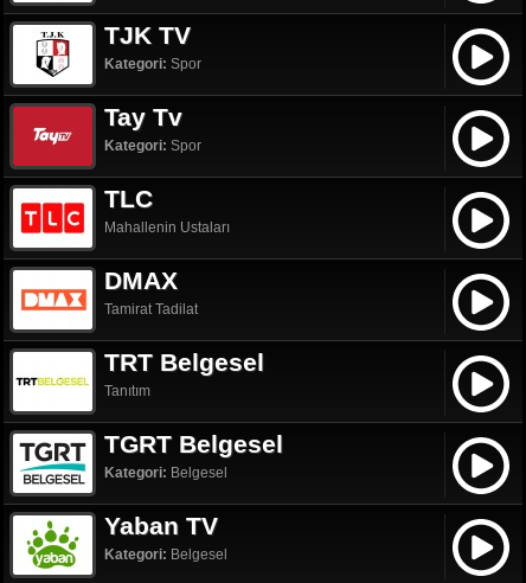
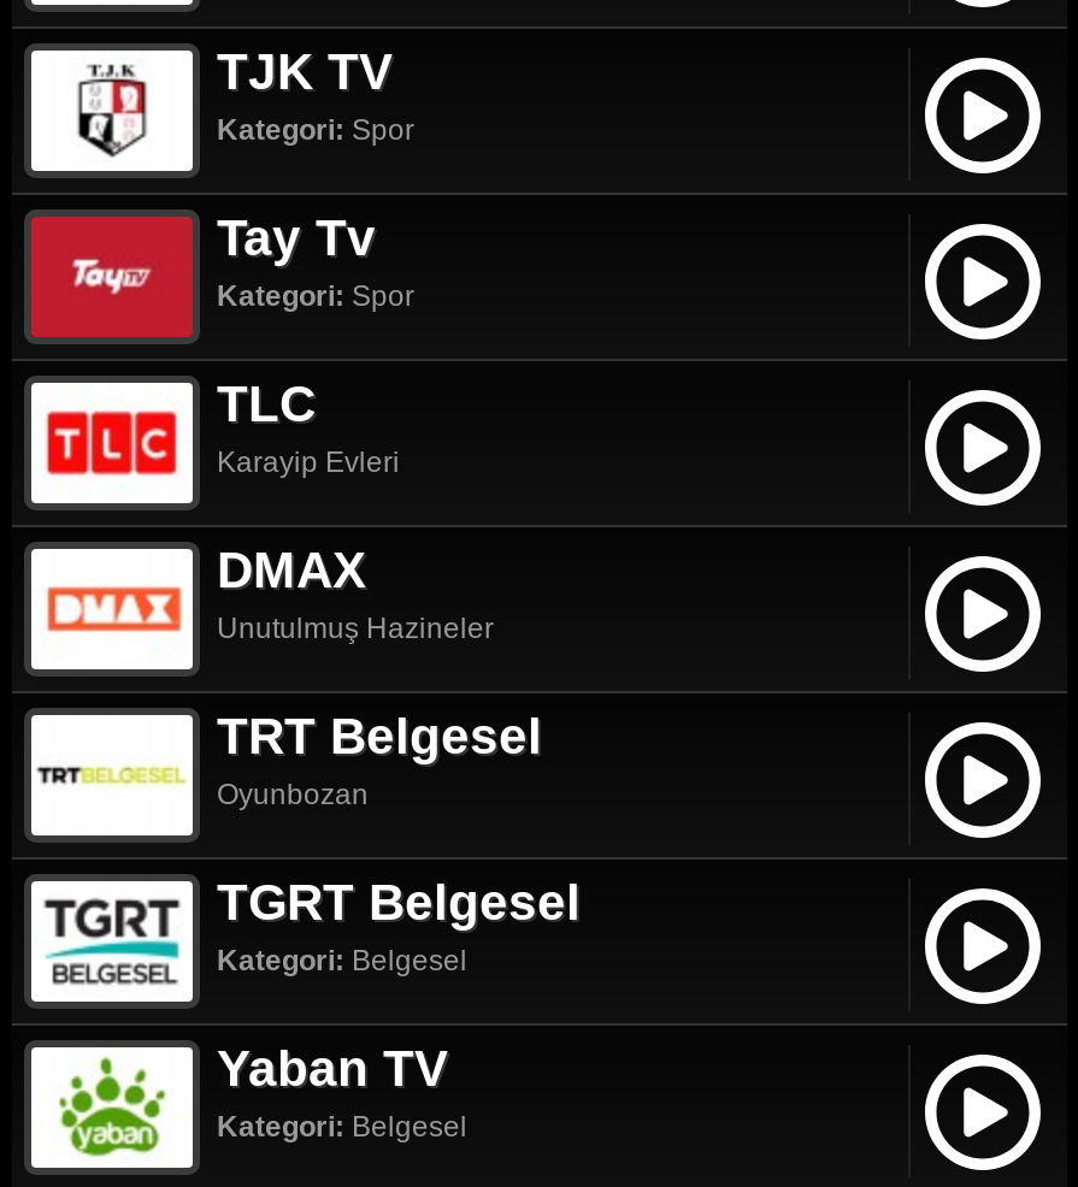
[104,219,230,236] Mahallenin Ustaları -> [217,445,400,479] Karayip Evleri
[104,301,198,318] Tamirat Tadilat -> [217,612,494,645] Unutulmuş Hazineler
[104,383,150,399] Tanıtım -> [217,778,369,811] Oyunbozan

